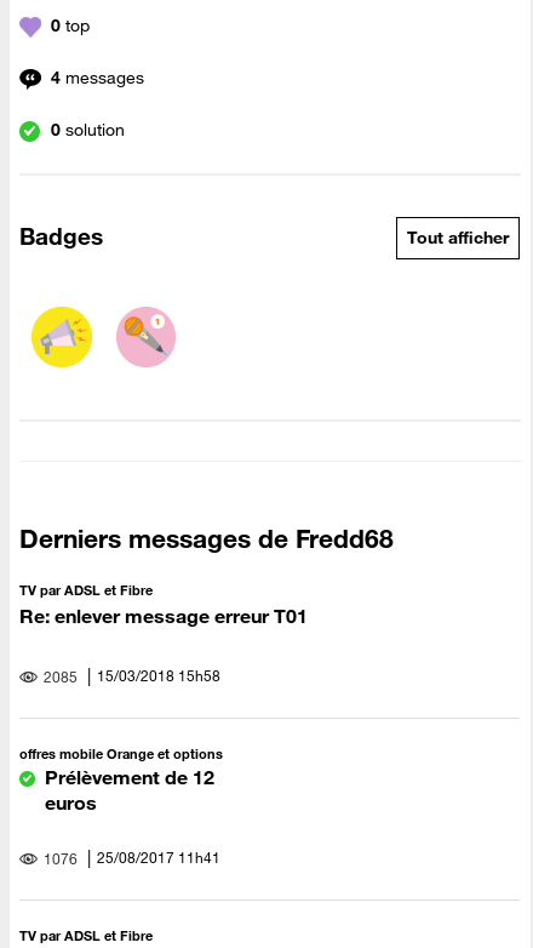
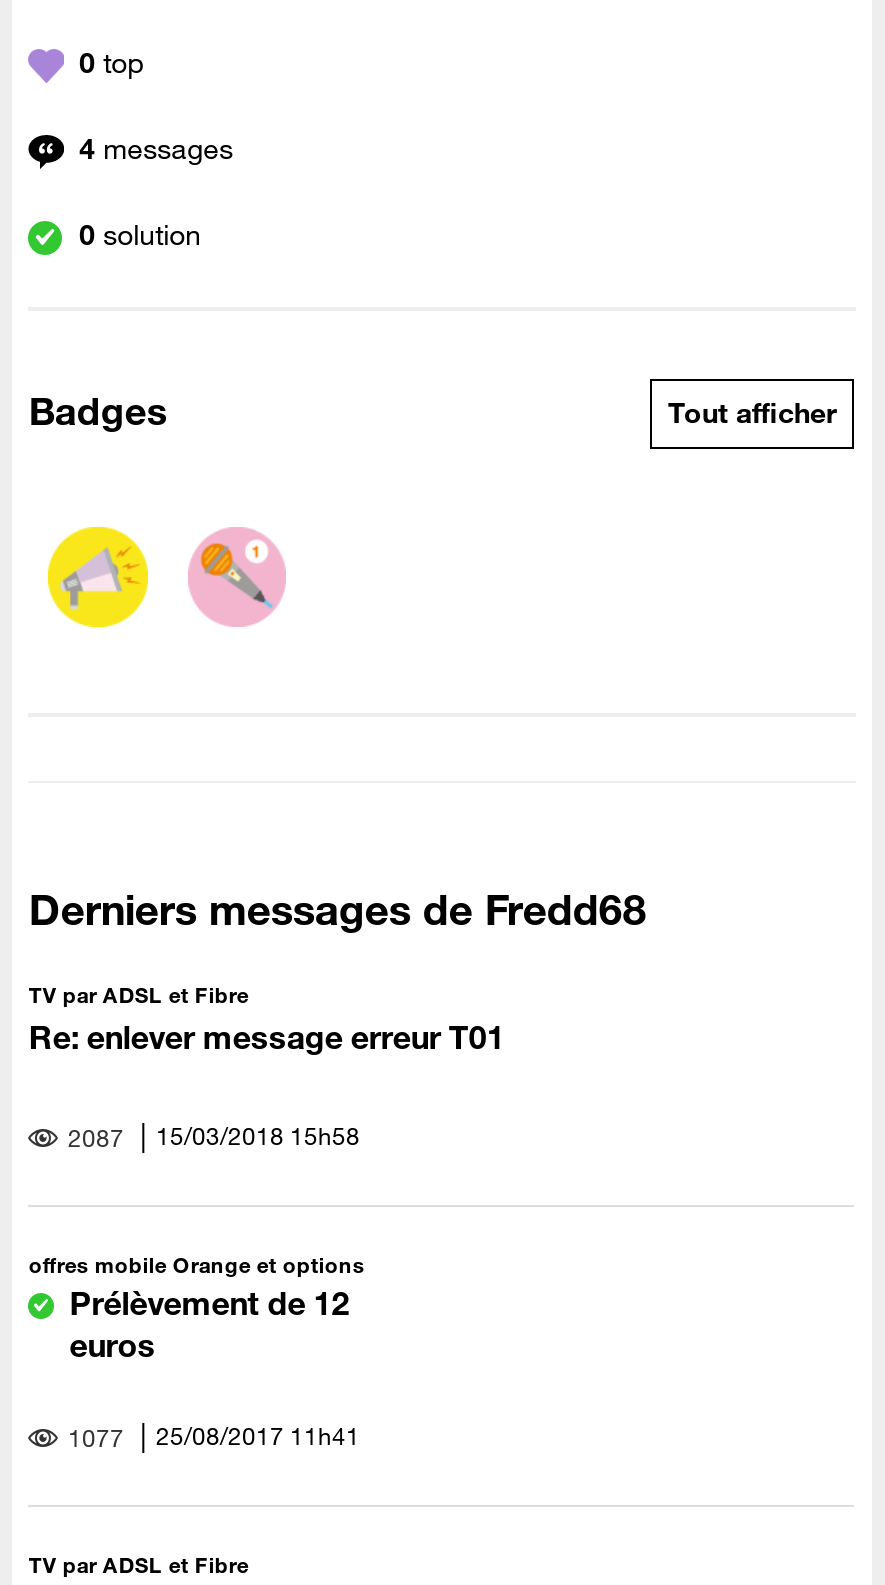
[40,665,220,686] 2085 15/03/2018 15h58 -> [62,1118,360,1152] 2087 15/03/2018 15h58
[40,847,220,868] 1076 25/08/2017 11h41 -> [62,1418,360,1452] 1077 25/08/2017 11h41

